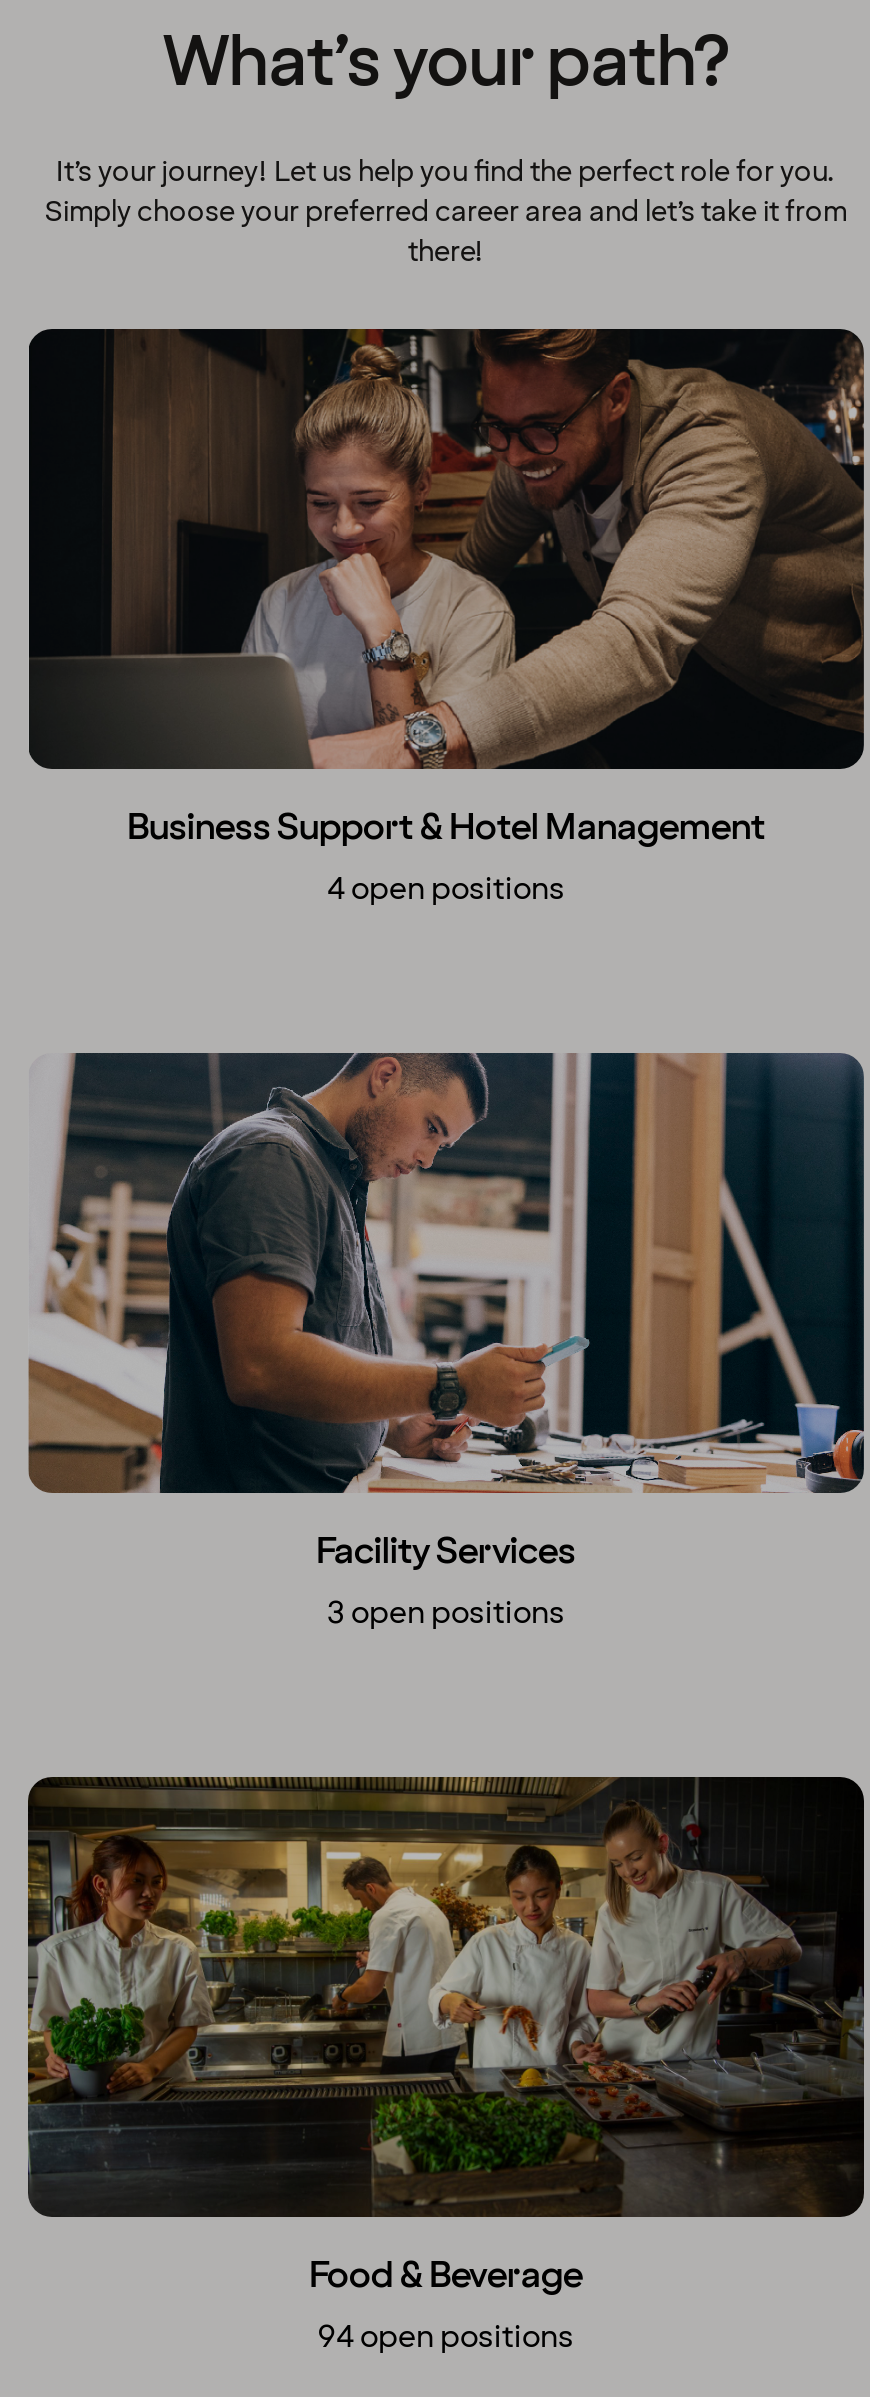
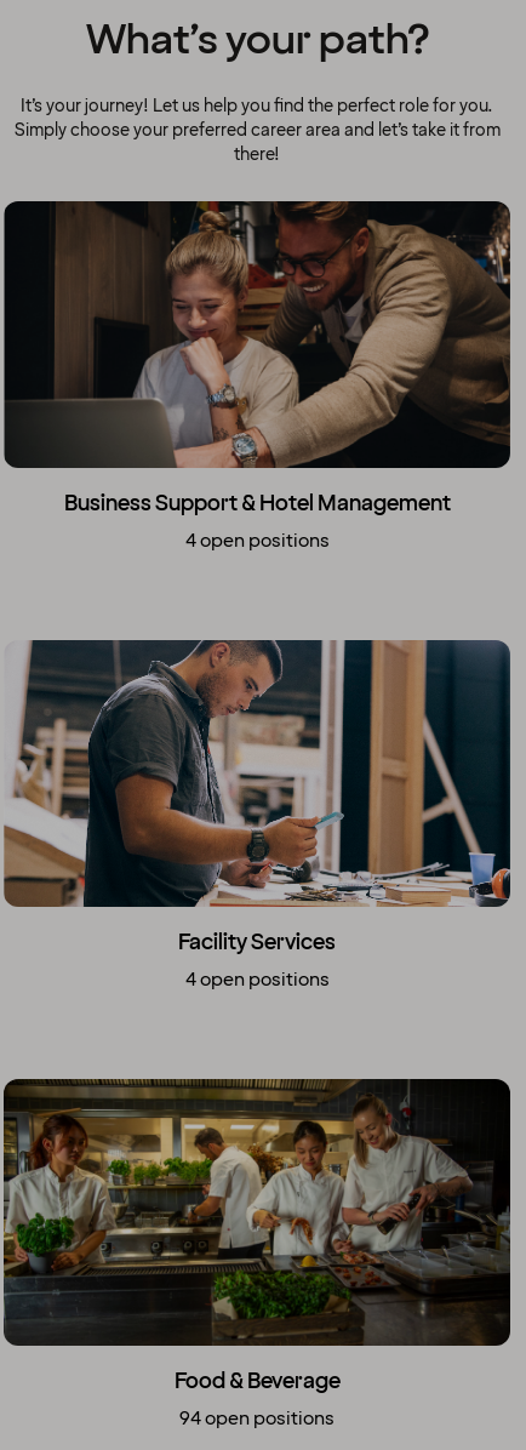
[327,1592,565,1634] 3 open positions -> [185,967,329,993] 4 open positions

